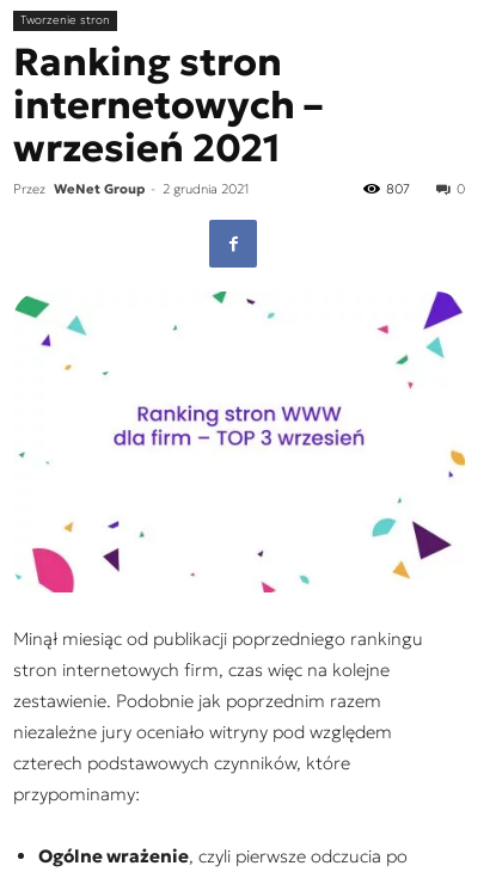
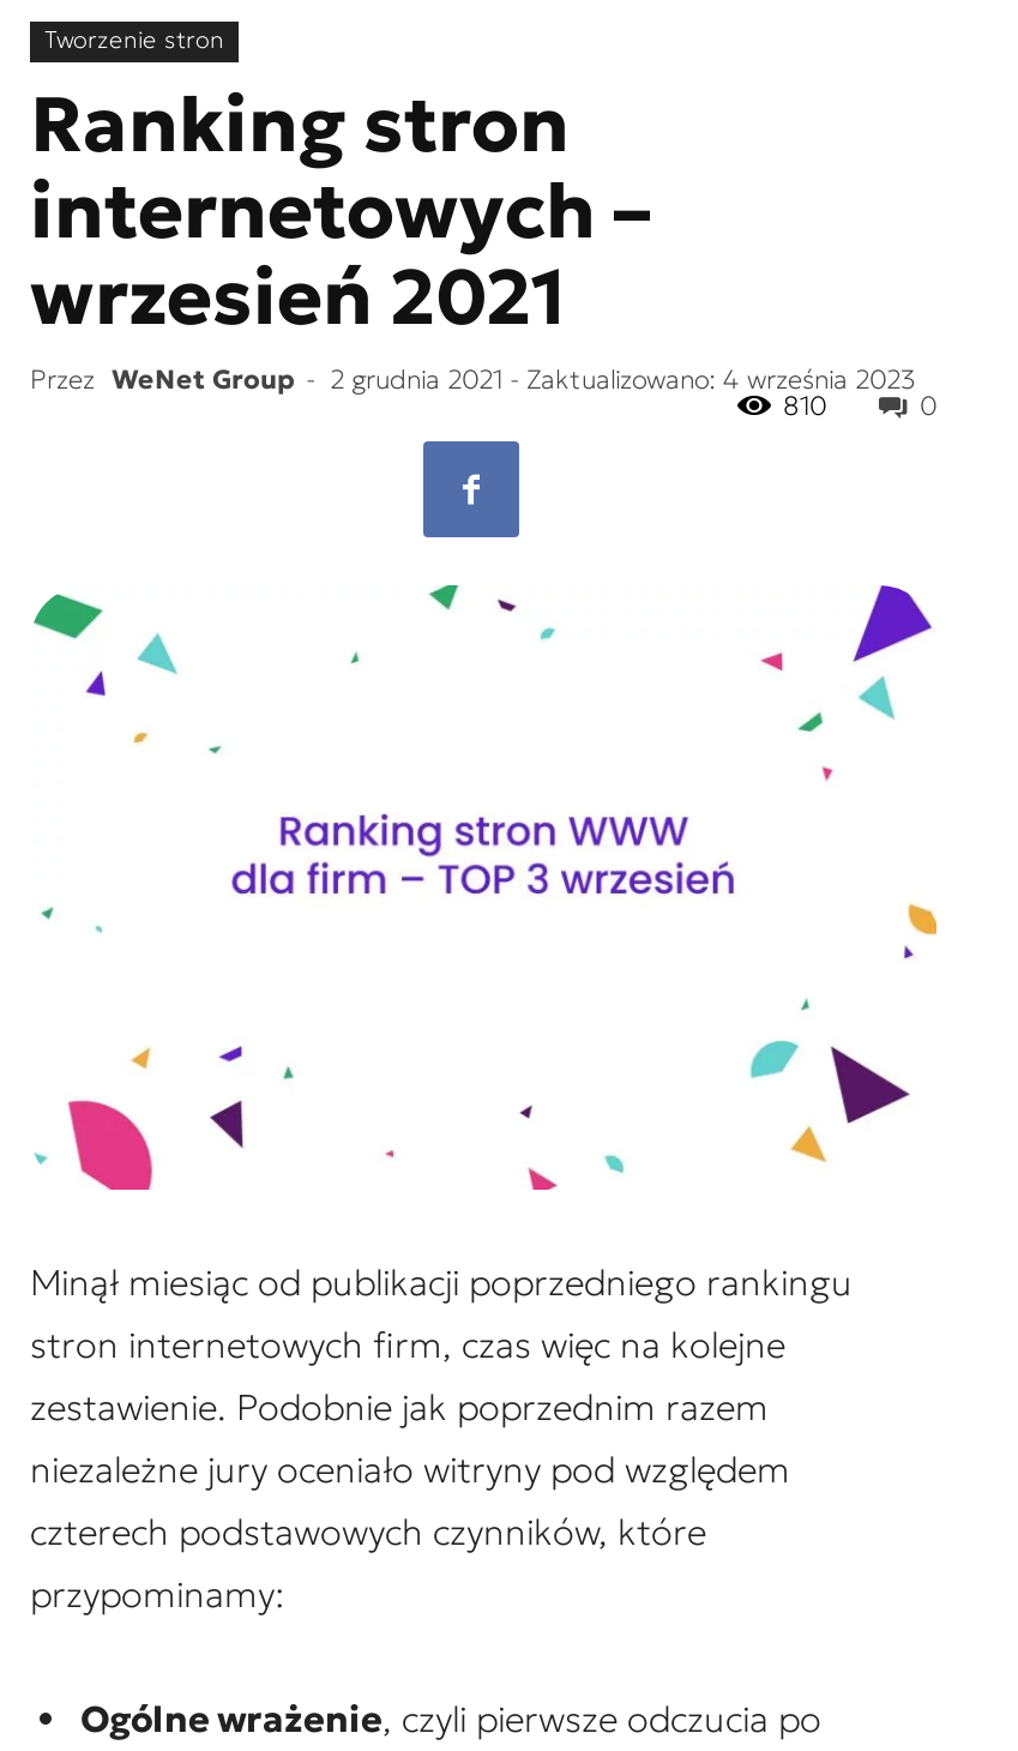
[13,180,249,197] Przez WeNet Group - 2 grudnia 2021 -> [30,362,915,396] Przez WeNet Group - 2 grudnia 2021 - Zaktualizowano: 4 września 2023
[386,180,410,197] 807 -> [783,389,826,422] 810

